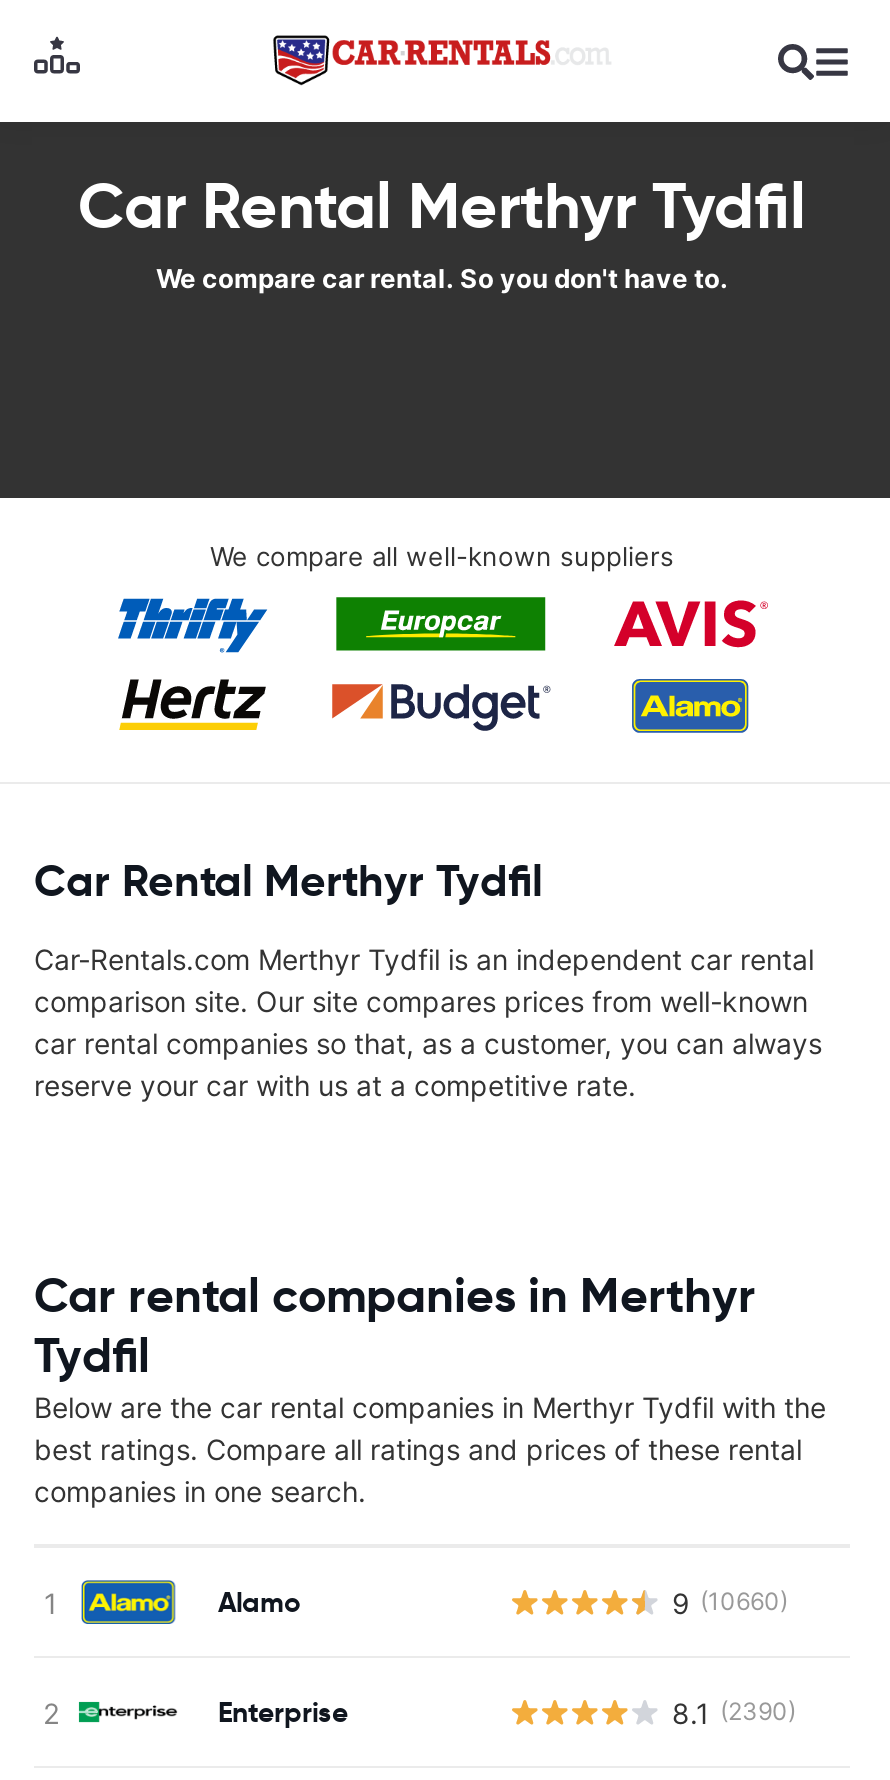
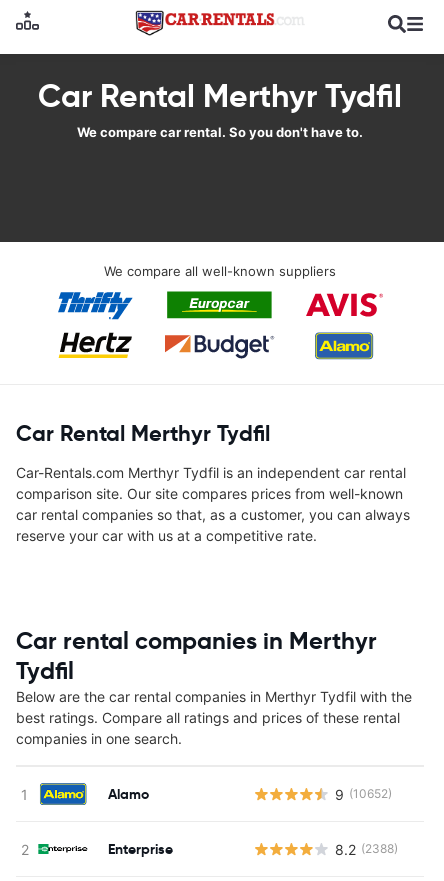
[672,1585,788,1619] 9 (10660) -> [335,785,392,802] 9 (10652)
[672,1695,796,1729] 8.1 (2390) -> [335,840,398,857] 8.2 (2388)

